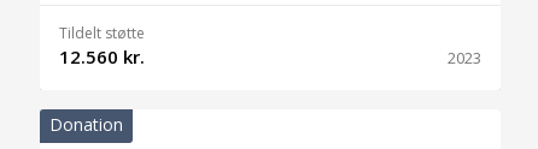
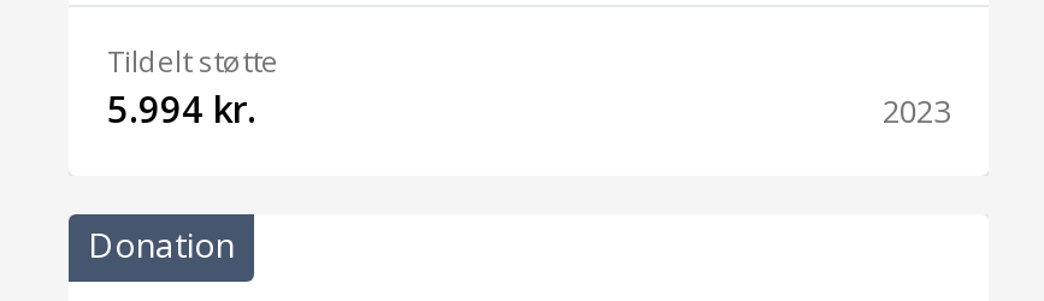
[59,44,145,68] 12.560 kr. -> [107,84,256,132] 5.994 kr.

